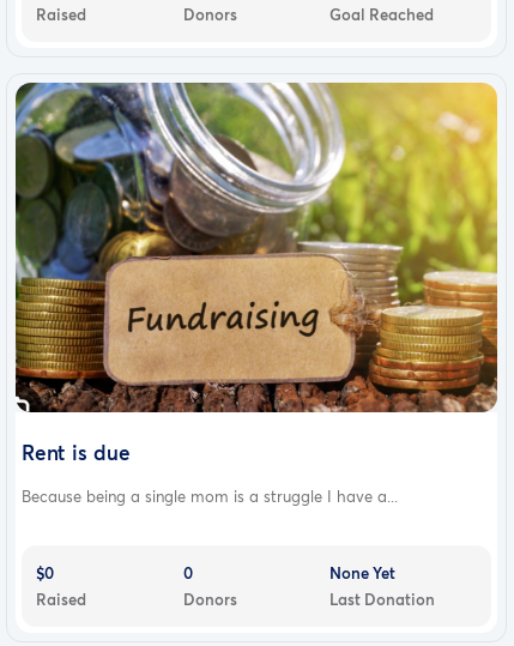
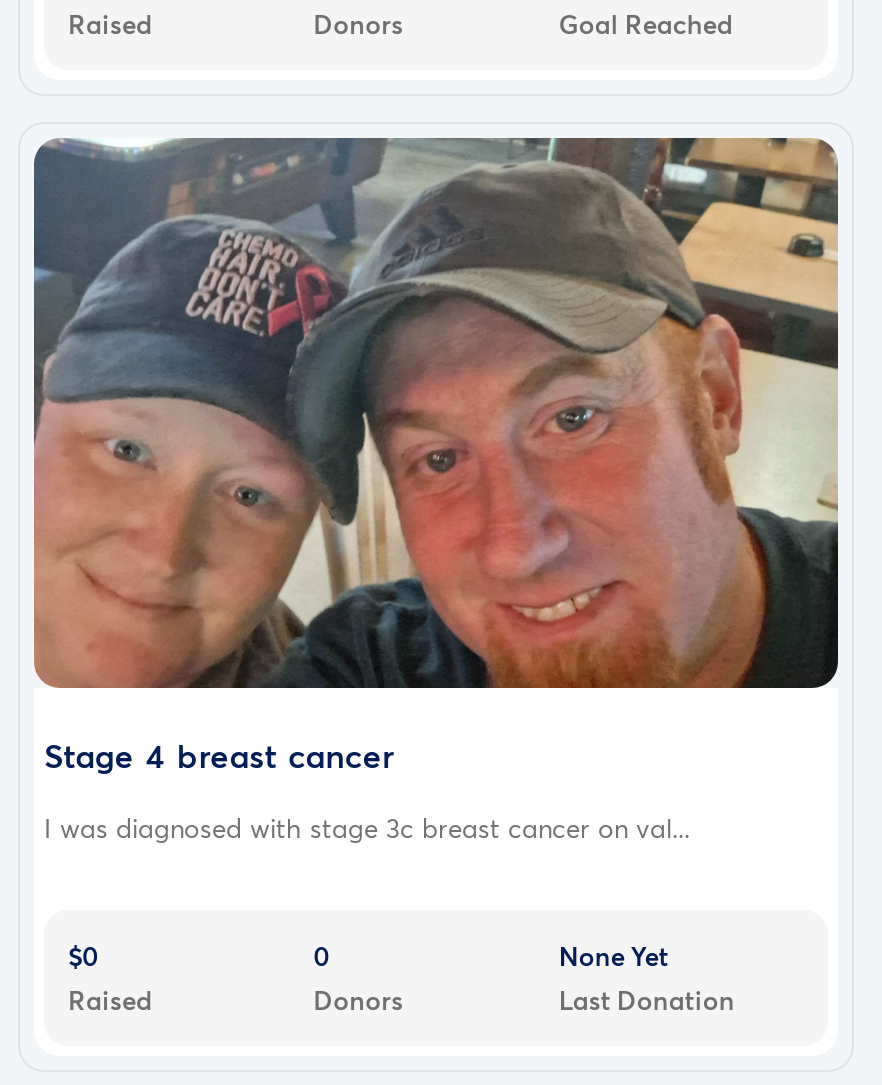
[14,81,498,466] [image] | Rent is due -> [32,136,840,777] [image] | Stage 4 breast cancer
[22,485,398,507] Because being a single mom is a struggle I have a... -> [44,809,690,845] I was diagnosed with stage 3c breast cancer on val...

